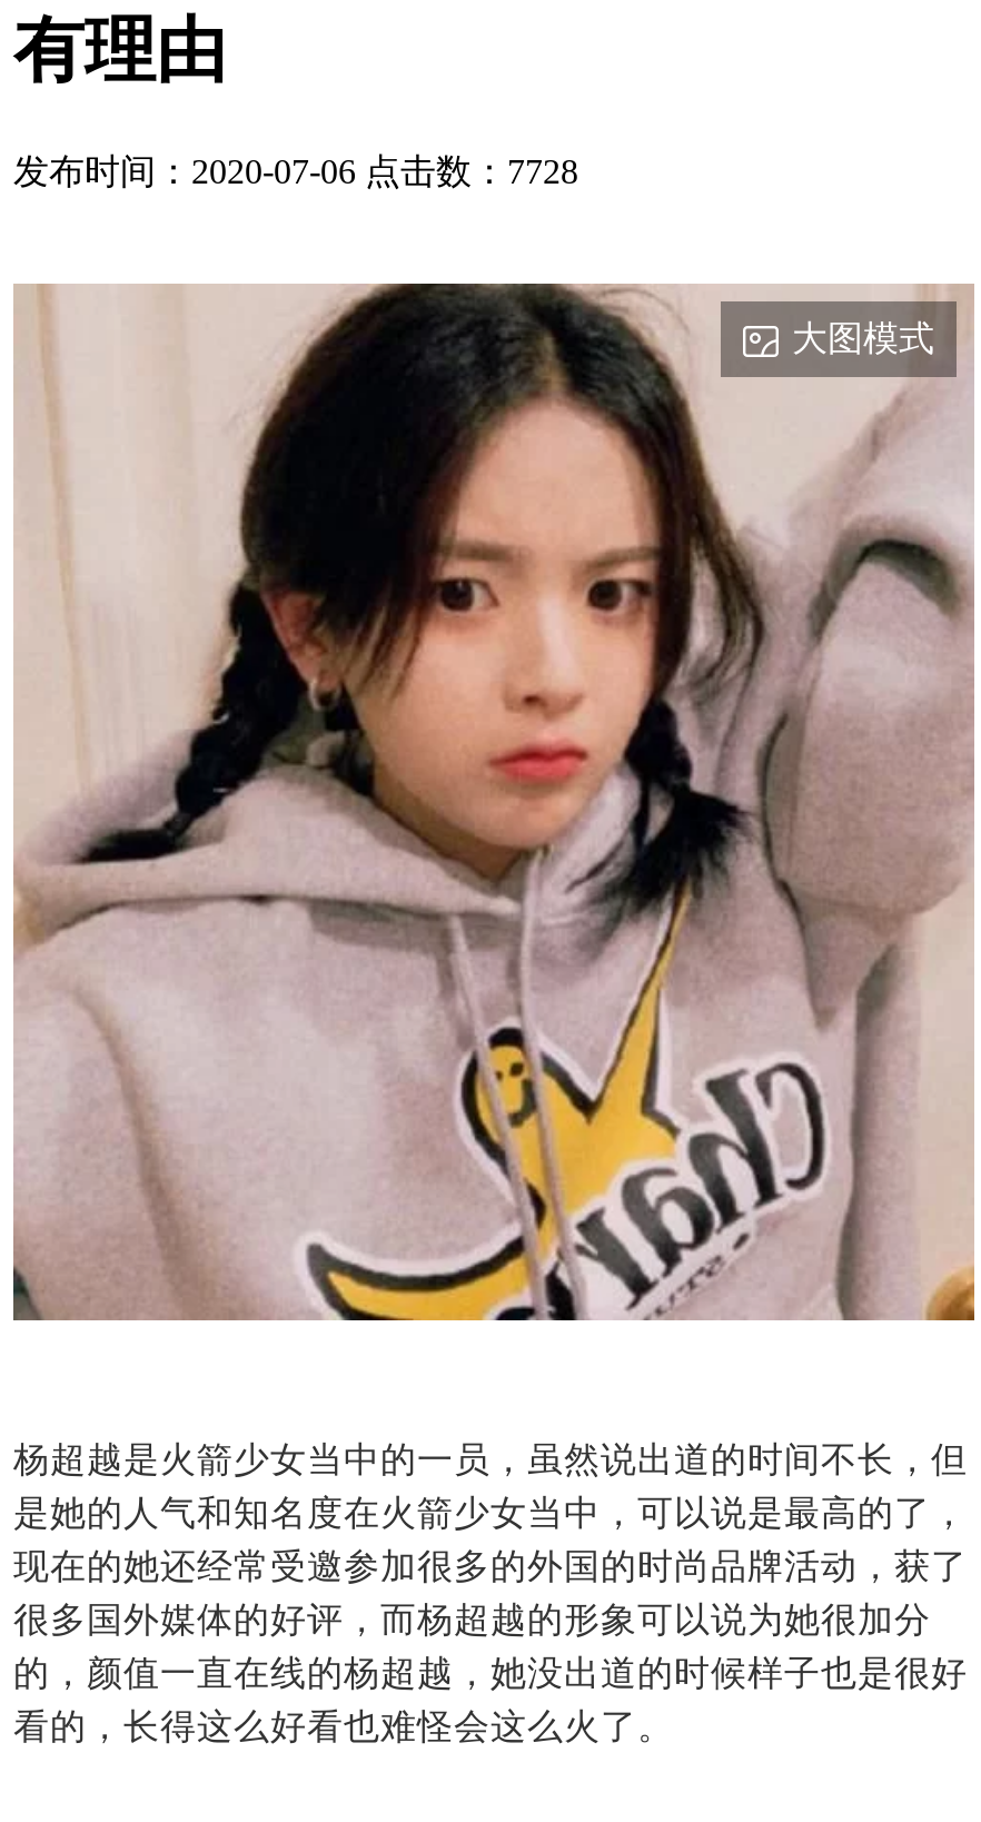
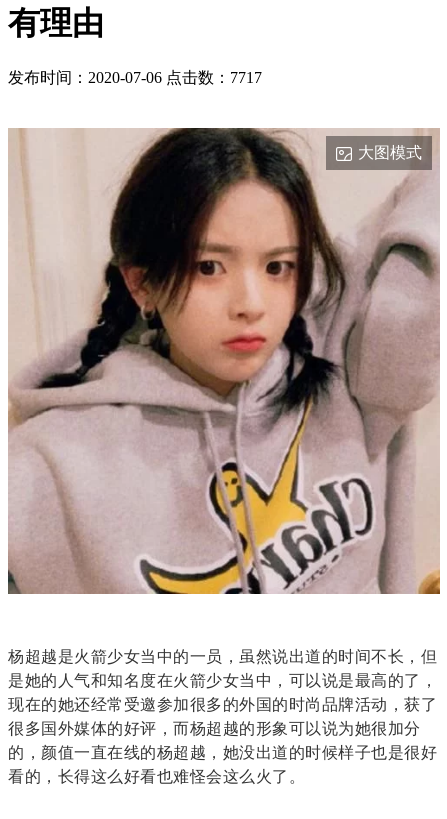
[13,152,578,190] 发布时间：2020-07-06 点击数：7728 -> [8,69,262,86] 发布时间：2020-07-06 点击数：7717

